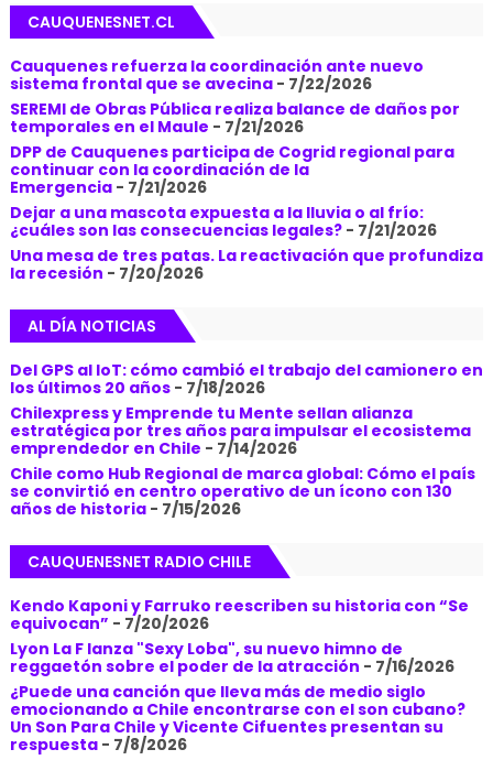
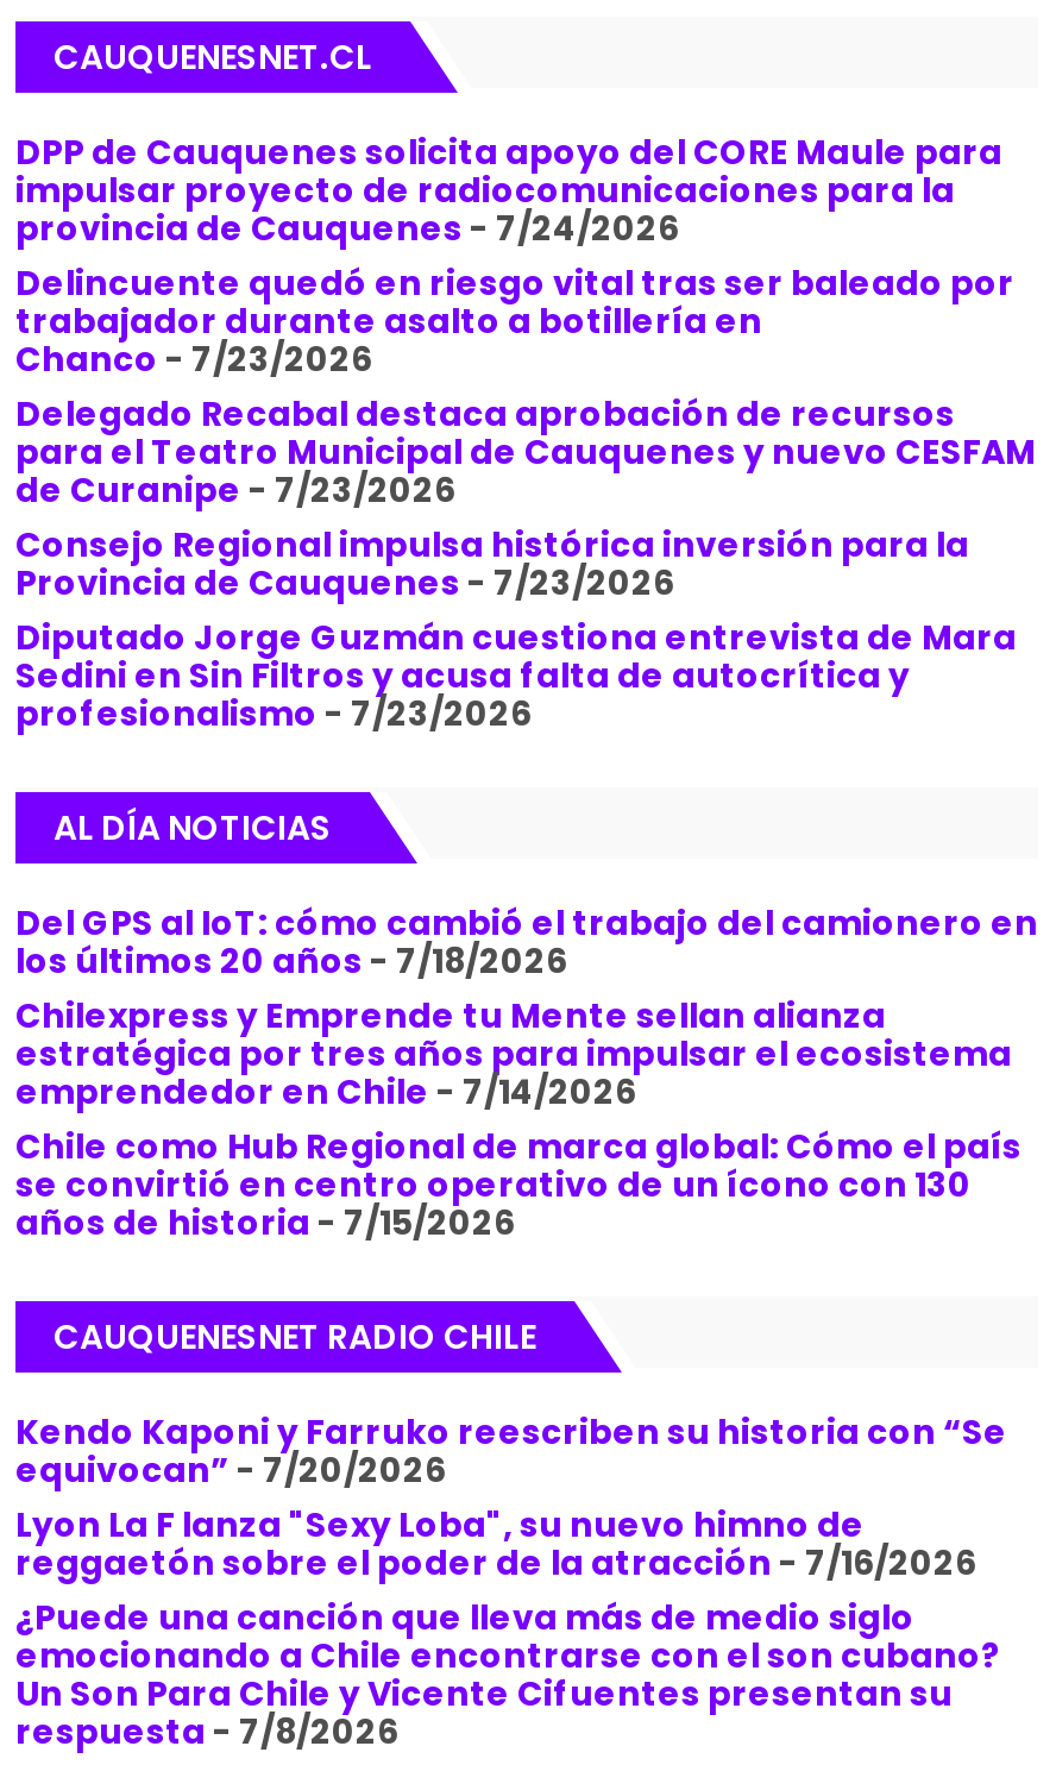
[10,55,483,284] Cauquenes refuerza la coordinación ante nuevo | sistema frontal que se avecina- 7/22/2026 | SEREMI de Obras Pública realiza balance de daños por | temporales en el Maule- 7/21/2026 | DPP de Cauquenes participa de Cogrid regional para | continuar con la coordinación de la | Emergencia- 7/21/2026 | Dejar a una mascota expuesta a la lluvia o al frío: | ¿cuáles son las consecuencias legales?- 7/21/2026 | Una mesa de tres patas. La reactivación que profundiza | la recesión- 7/20/2026 -> [15,127,1036,736] DPP de Cauquenes solicita apoyo del CORE Maule para | impulsar proyecto de radiocomunicaciones para la | provincia de Cauquenes- 7/24/2026 | Delincuente quedó en riesgo vital tras ser baleado por | trabajador durante asalto a botillería en | Chanco- 7/23/2026 | Delegado Recabal destaca aprobación de recursos | para el Teatro Municipal de Cauquenes y nuevo CESFAM | de Curanipe- 7/23/2026 | Consejo Regional impulsa histórica inversión para la | Provincia de Cauquenes - 7/23/2026 | Diputado Jorge Guzmán cuestiona entrevista de Mara | Sedini en Sin Filtros y acusa falta de autocrítica y | profesionalismo - 7/23/2026

